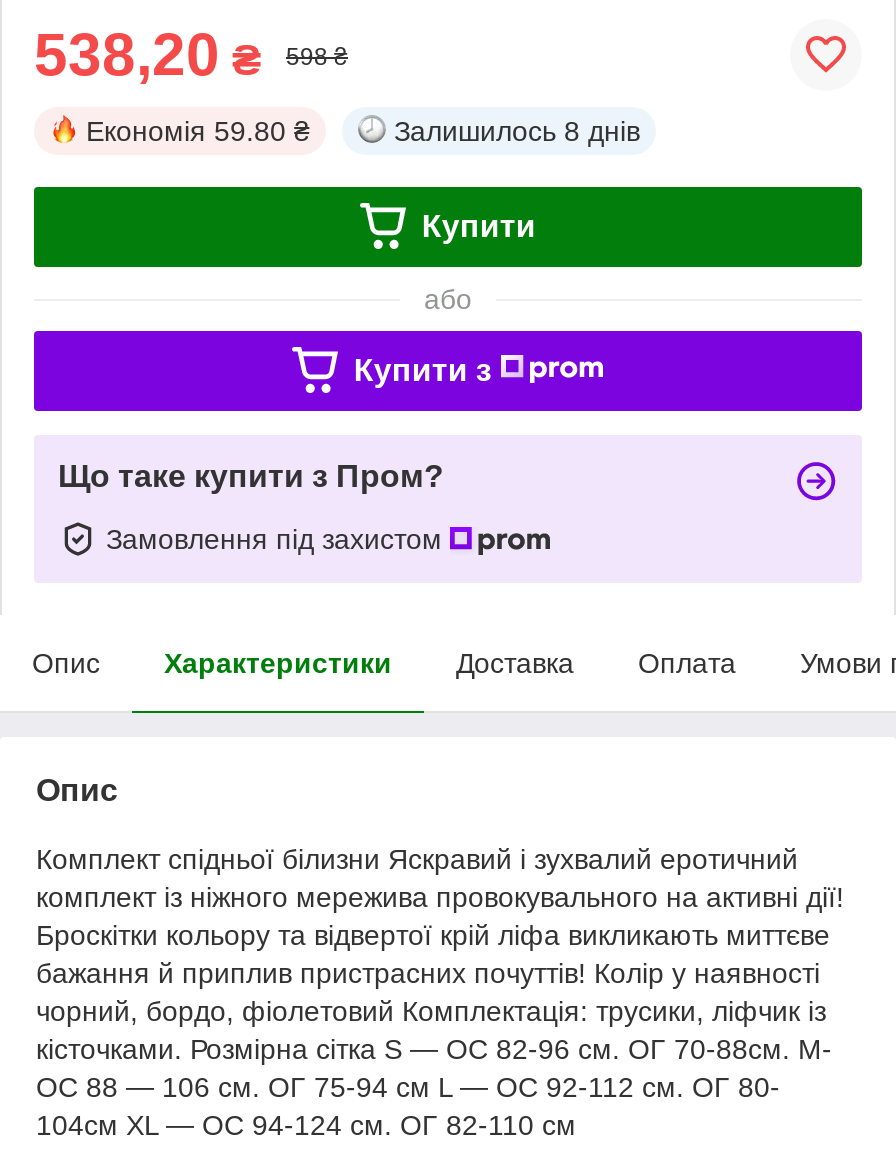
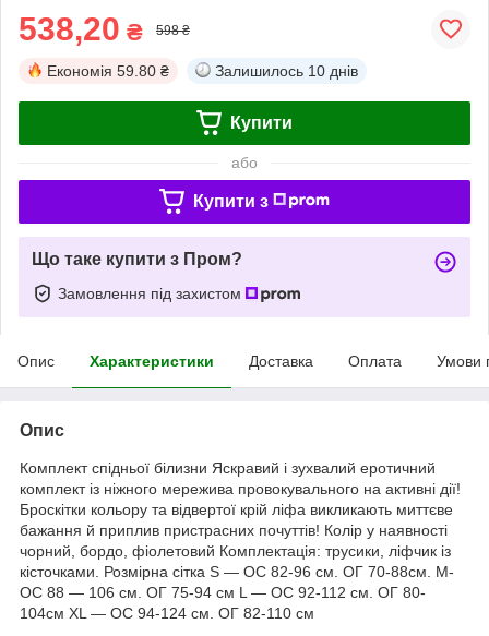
[394,115,640,147] Залишилось 8 днів -> [215,62,358,79] Залишилось 10 днів

